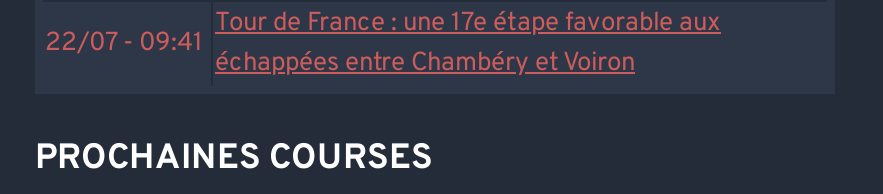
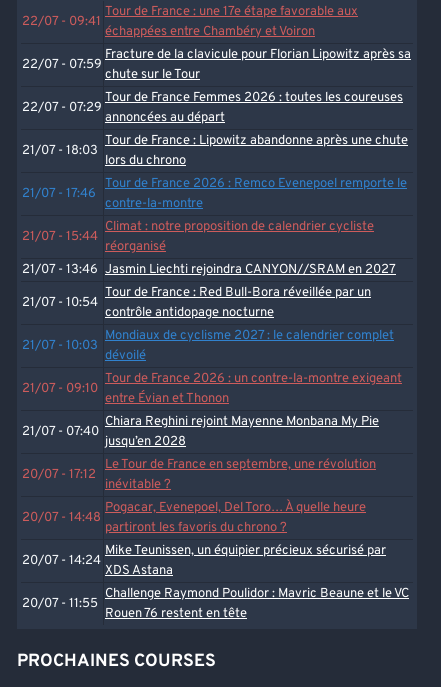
none -> [22,57,102,73] 22/07 - 07:59
none -> [22,47,411,116] Fracture de la clavicule pour Florian Lipowitz après sa | chute sur le Tour | 22/07 - 07:29
none -> [22,90,403,159] Tour de France Femmes 2026 : toutes les coureuses | annoncées au départ | 21/07 - 18:03
none -> [22,133,408,202] Tour de France : Lipowitz abandonne après une chute | lors du chrono | 21/07 - 17:46
none -> [22,176,407,245] Tour de France 2026 : Remco Evenepoel remporte le | contre-la-montre | 21/07 - 15:44
none -> [22,219,396,311] Climat : notre proposition de calendrier cycliste | réorganisé | 21/07 - 13:46 Jasmin Liechti rejoindra CANYON//SRAM en 2027 | 21/07 - 10:54
none -> [22,285,371,354] Tour de France : Red Bull-Bora réveillée par un | contrôle antidopage nocturne | 21/07 - 10:03
none -> [22,328,394,397] Mondiaux de cyclisme 2027 : le calendrier complet | dévoilé | 21/07 - 09:10
none -> [22,371,402,440] Tour de France 2026 : un contre-la-montre exigeant | entre Évian et Thonon | 21/07 - 07:40
none -> [22,414,379,483] Chiara Reghini rejoint Mayenne Monbana My Pie | jusqu’en 2028 | 20/07 - 17:12
none -> [22,457,376,526] Le Tour de France en septembre, une révolution | inévitable ? | 20/07 - 14:48
none -> [22,500,366,569] Pogacar, Evenepoel, Del Toro… À quelle heure | partiront les favoris du chrono ? | 20/07 - 14:24
none -> [22,543,386,612] Mike Teunissen, un équipier précieux sécurisé par | XDS Astana | 20/07 - 11:55
none -> [105,586,409,622] Challenge Raymond Poulidor : Mavric Beaune et le VC | Rouen 76 restent en tête

